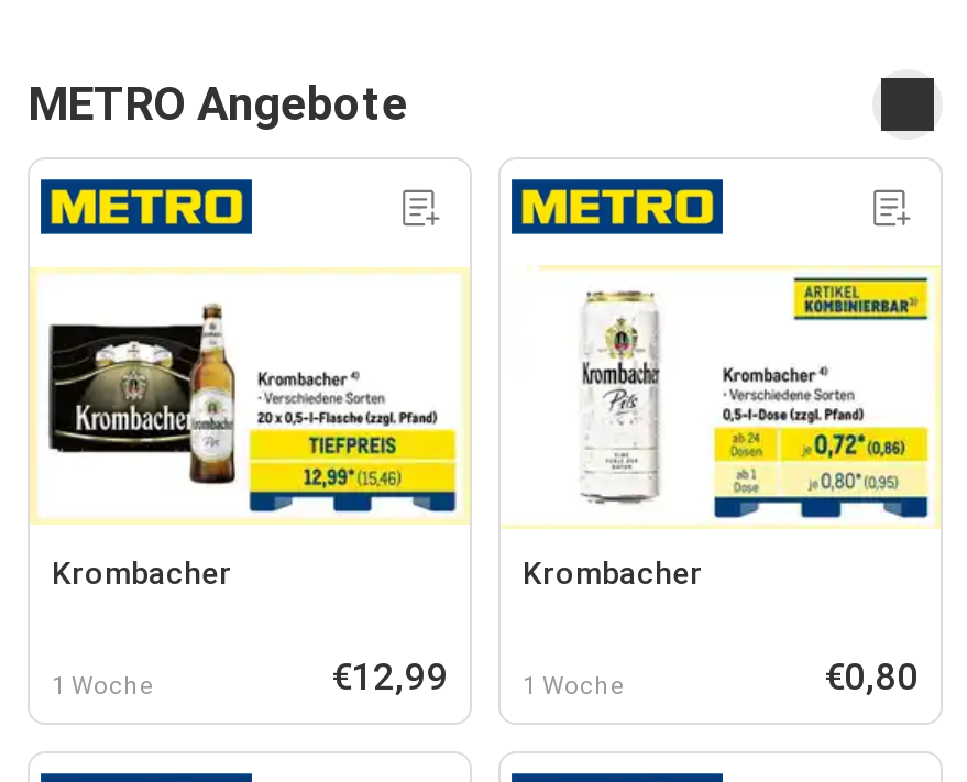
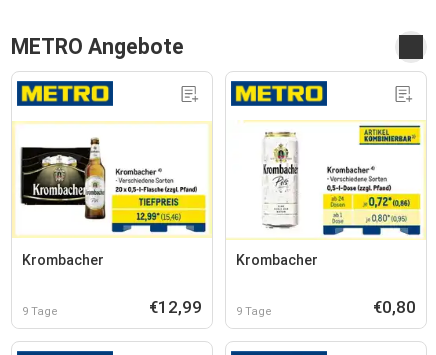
[52,671,155,700] 1 Woche -> [22,304,58,317] 9 Tage
[523,671,626,700] 1 Woche -> [236,304,272,317] 9 Tage

